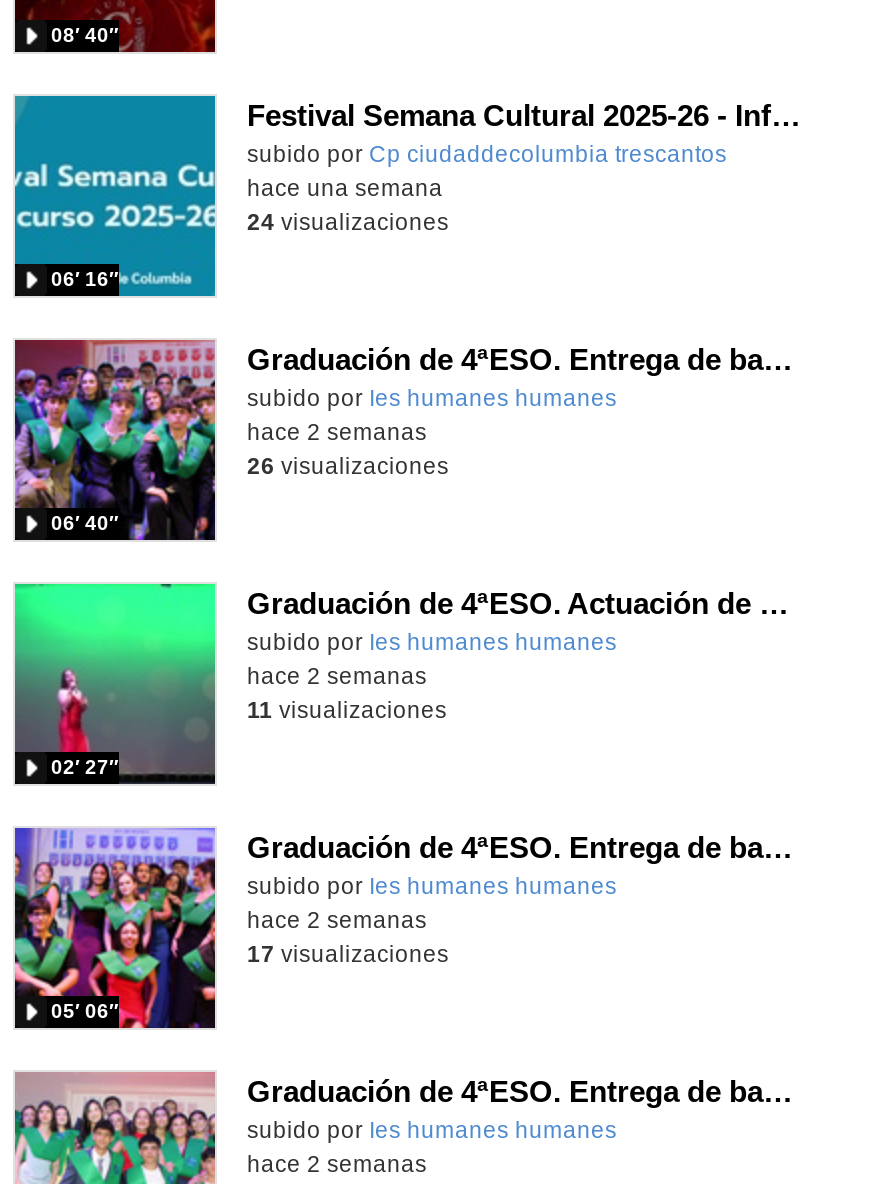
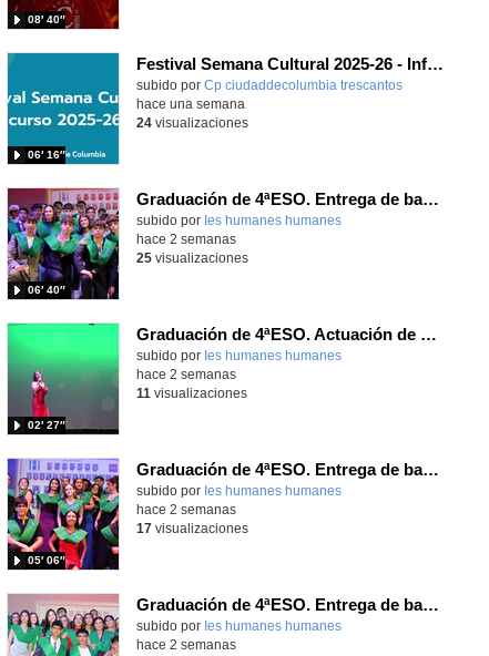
[247,454,449,478] 26 visualizaciones -> [136,252,248,265] 25 visualizaciones

